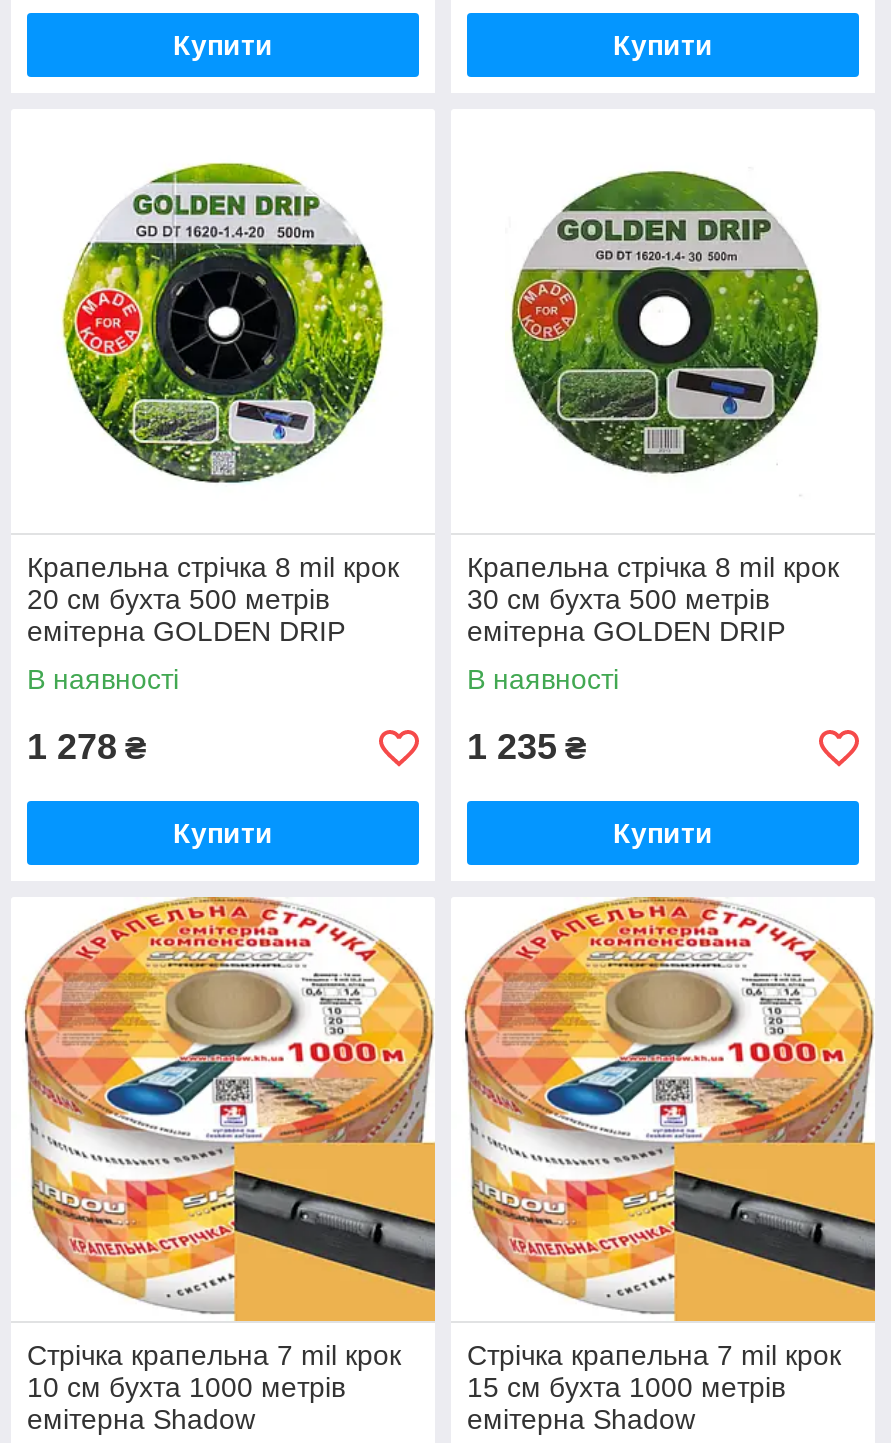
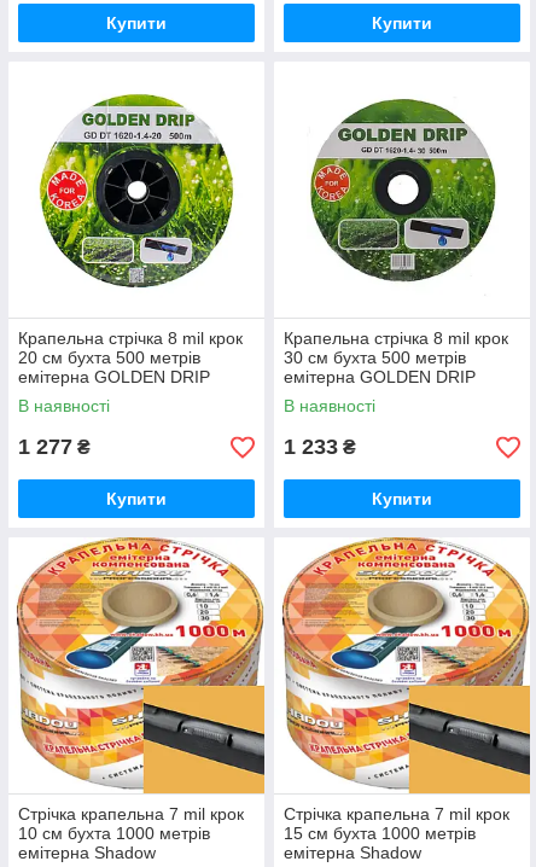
[27,727,147,767] 1 278 ₴ -> [18,435,91,459] 1 277 ₴
[467,727,587,767] 1 235 ₴ -> [284,435,356,459] 1 233 ₴

